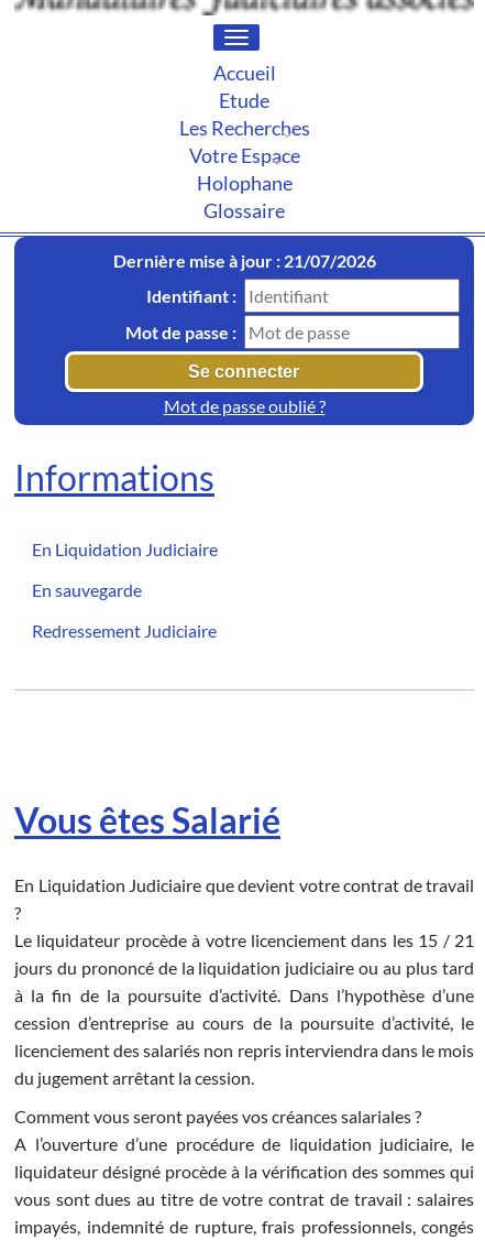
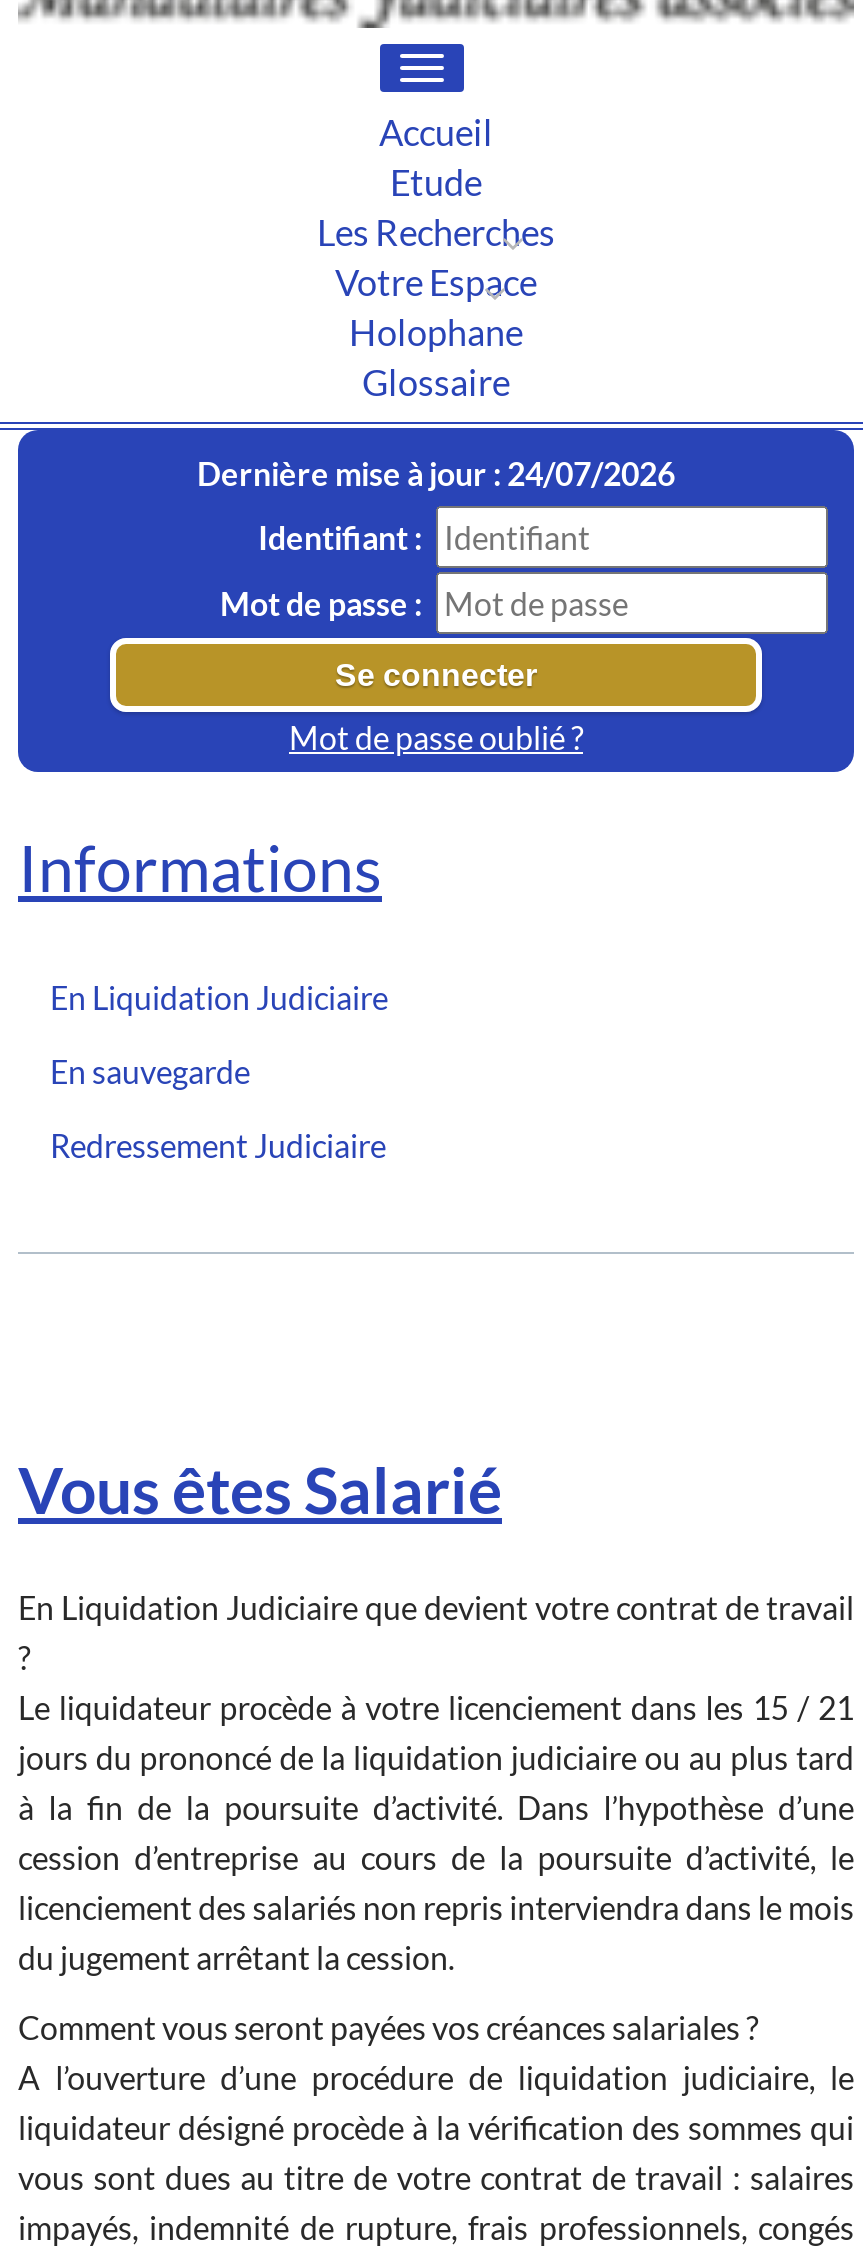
[113,250,376,271] Dernière mise à jour : 21/07/2026 -> [197,454,675,492] Dernière mise à jour : 24/07/2026

